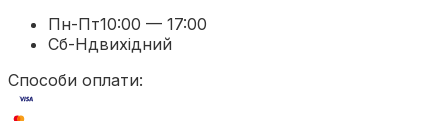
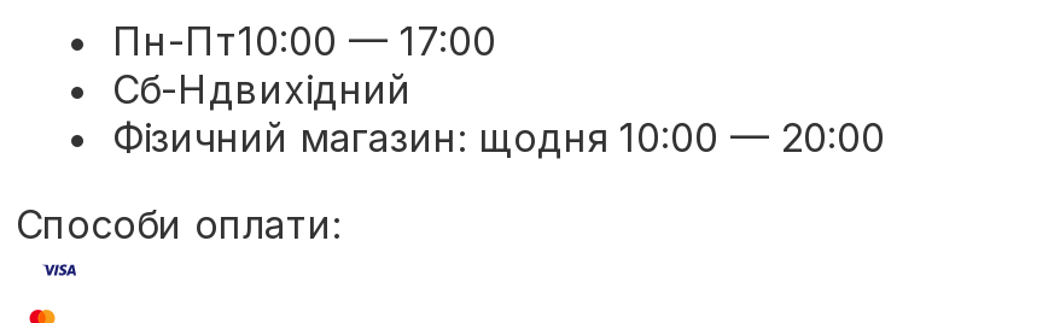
none -> [112,113,885,161] Фізичний магазин: щодня 10:00 — 20:00

